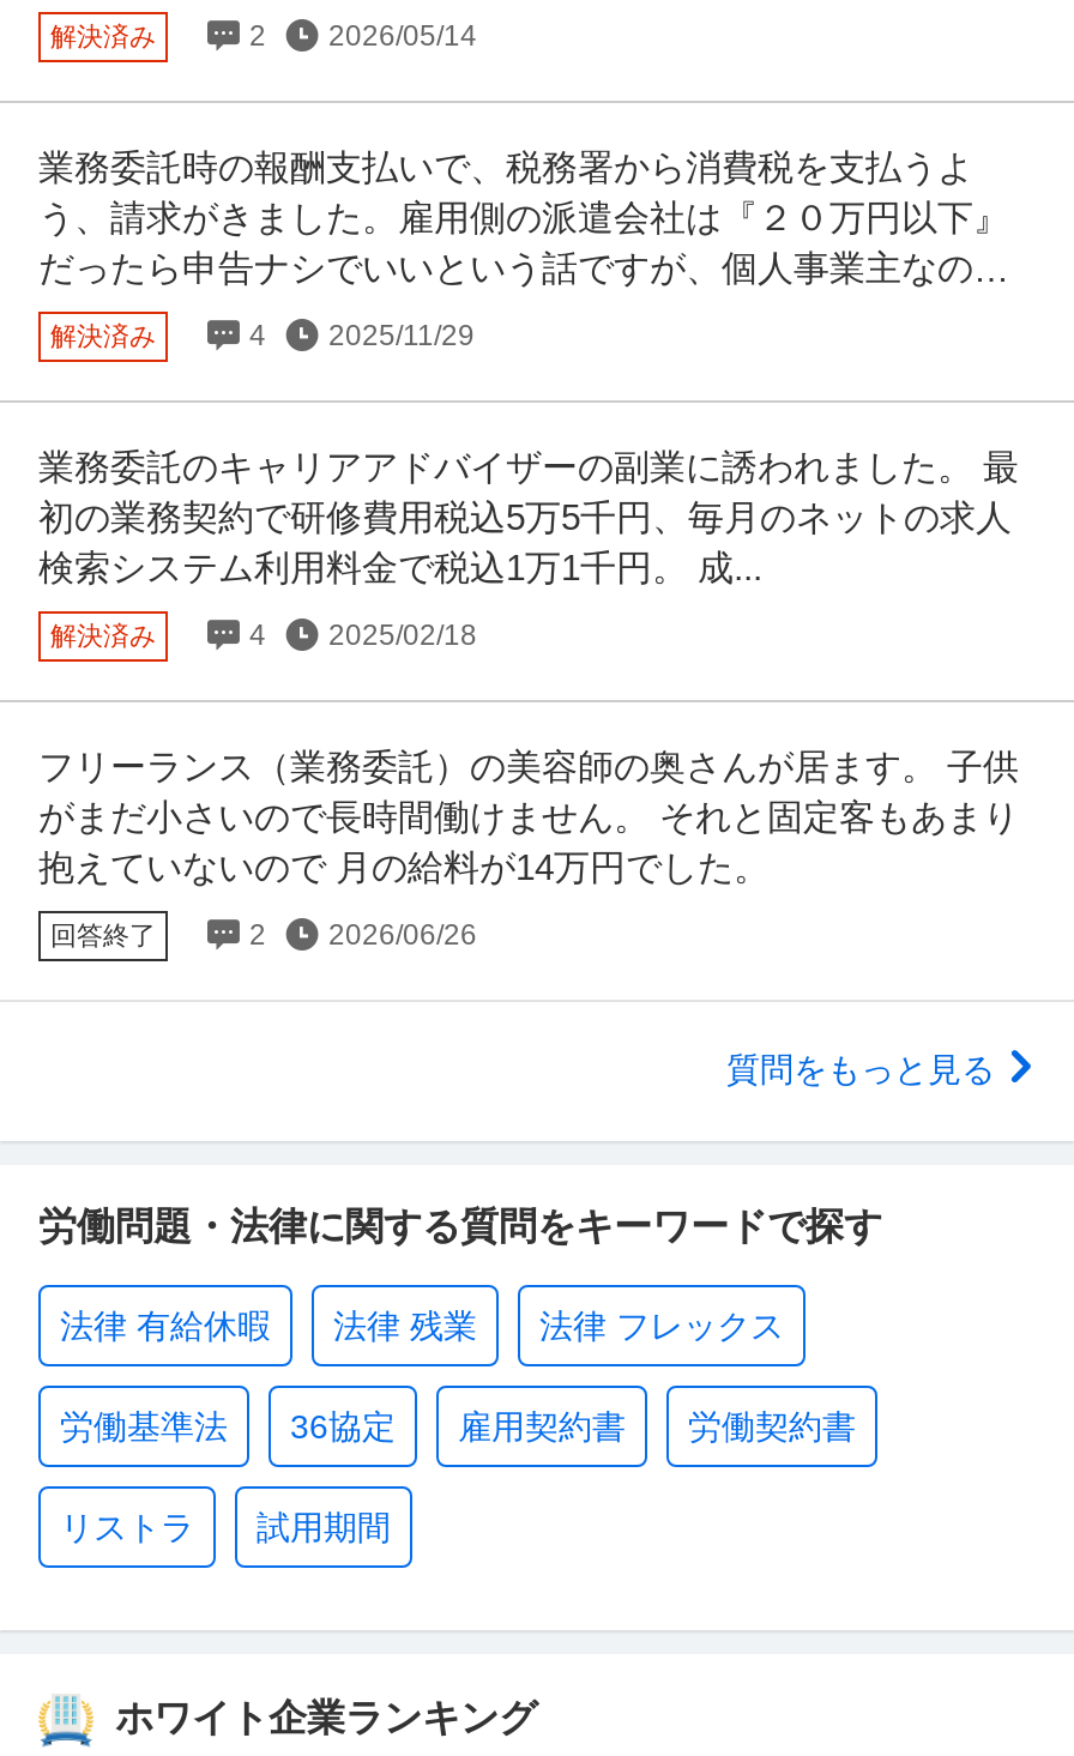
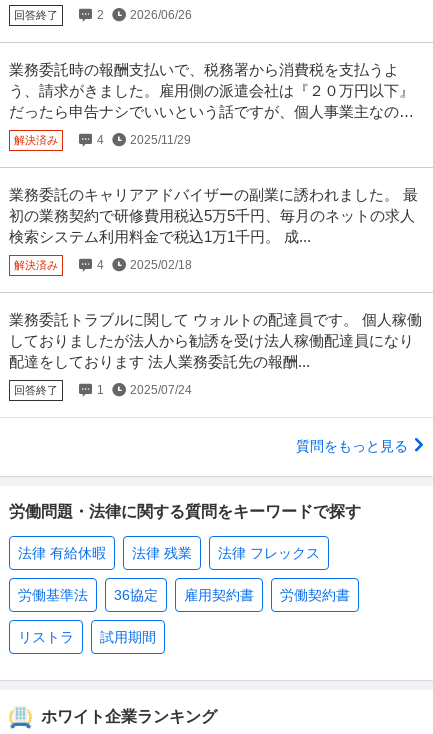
[50,22,156,51] 解決済み -> [14,9,58,21] 回答終了
[249,20,477,53] 2 2026/05/14 -> [97,8,192,22] 2 2026/06/26
[38,746,1019,888] フリーランス（業務委託）の美容師の奥さんが居ます。 子供 | がまだ小さいので長時間働けません。 それと固定客もあまり | 抱えていないので 月の給料が14万円でした。 -> [9,311,422,370] 業務委託トラブルに関して ウォルトの配達員です。 個人稼働 | しておりましたが法人から勧誘を受け法人稼働配達員になり | 配達をしております 法人業務委託先の報酬...
[249,919,266,952] 2 -> [97,383,104,397] 1
[328,919,477,952] 2026/06/26 -> [130,383,192,397] 2025/07/24

